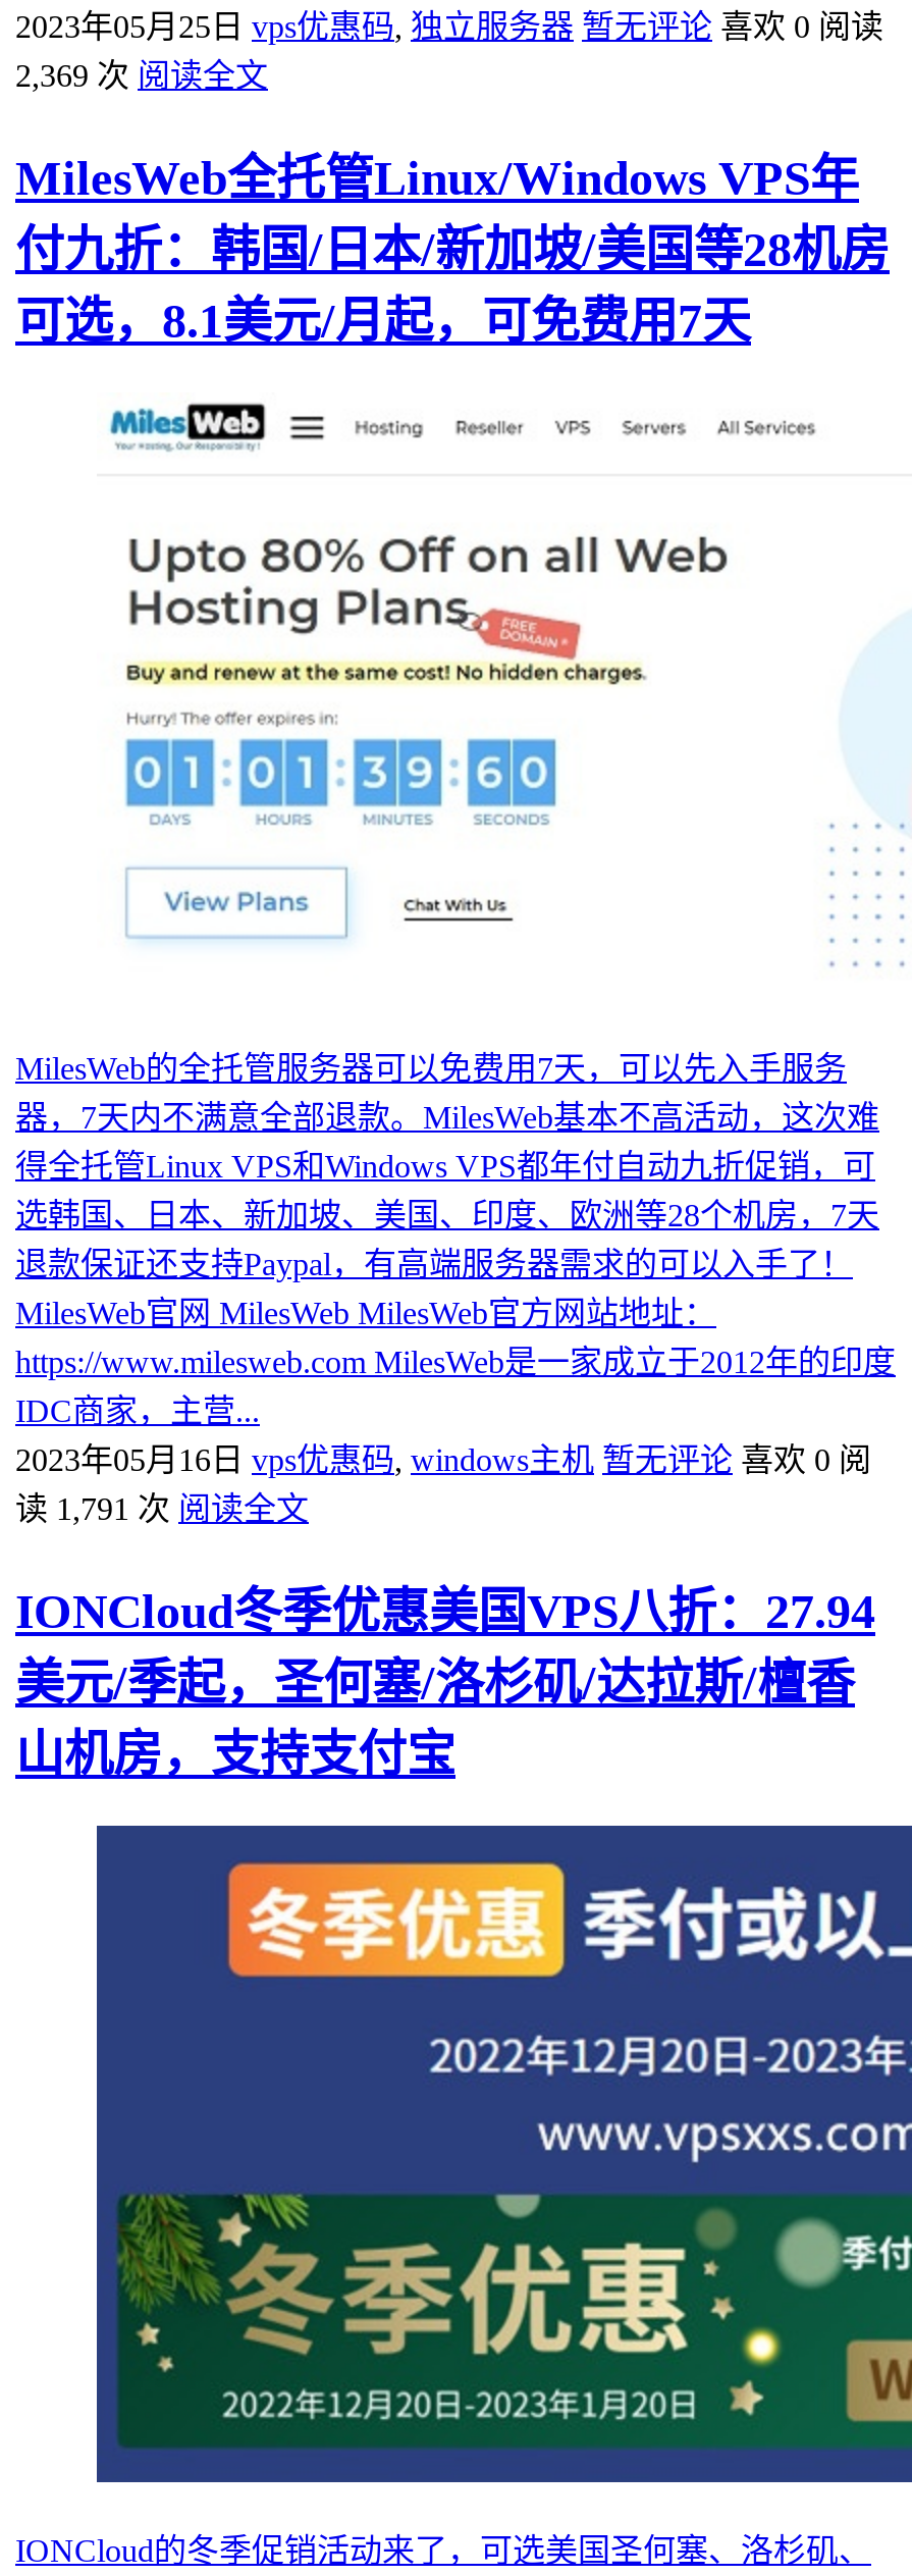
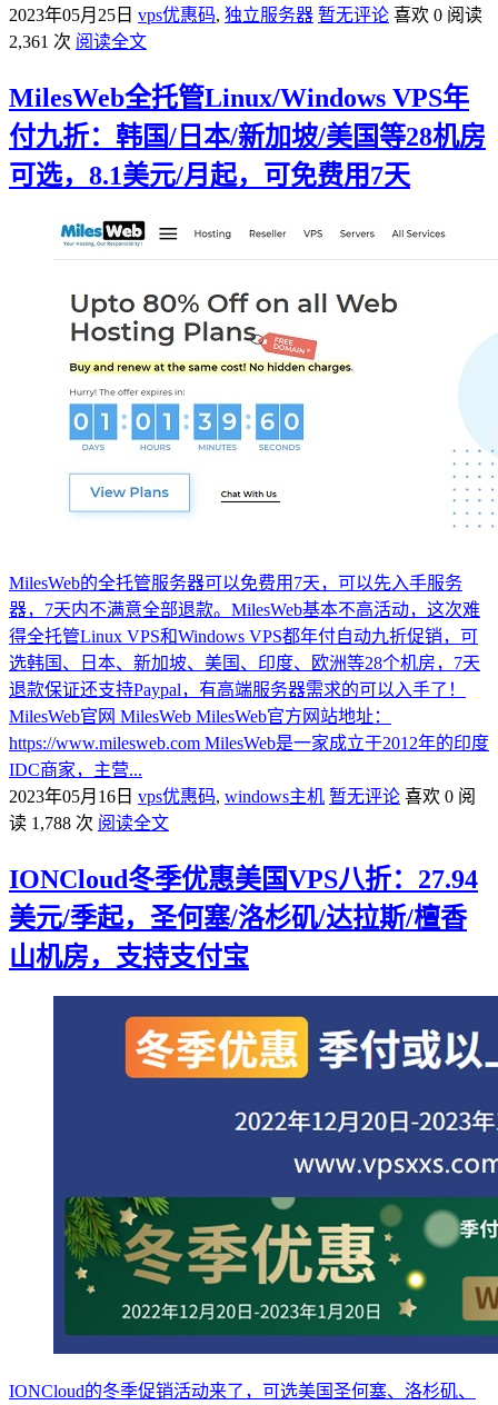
[15,58,268,93] 2,369 次 阅读全文 -> [9,32,147,51] 2,361 次 阅读全文
[15,1491,309,1526] 读 1,791 次 阅读全文 -> [9,814,169,832] 读 1,788 次 阅读全文

